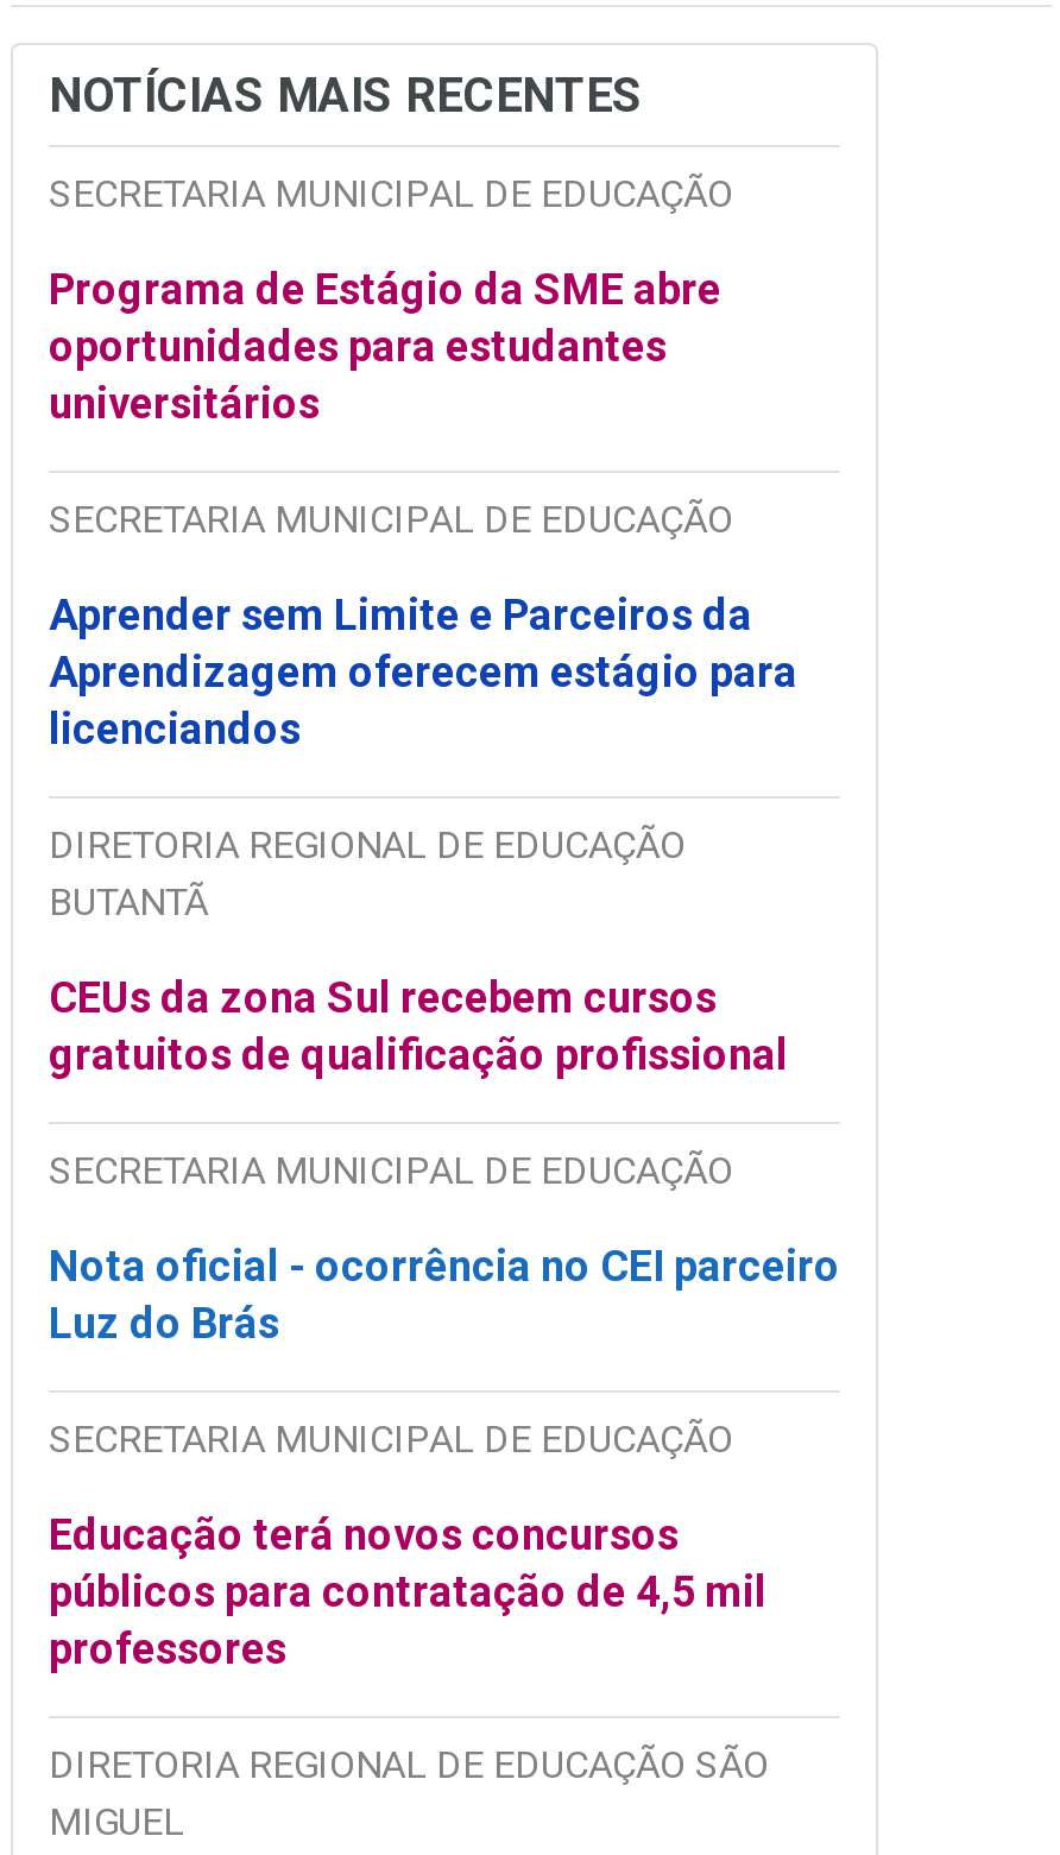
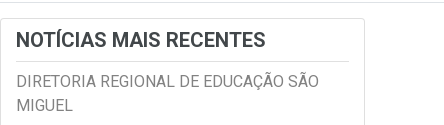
[49,171,840,1673] SECRETARIA MUNICIPAL DE EDUCAÇÃO | Programa de Estágio da SME abre | oportunidades para estudantes | universitários | SECRETARIA MUNICIPAL DE EDUCAÇÃO | Aprender sem Limite e Parceiros da | Aprendizagem oferecem estágio para | licenciandos | DIRETORIA REGIONAL DE EDUCAÇÃO | BUTANTÃ | CEUs da zona Sul recebem cursos | gratuitos de qualificação profissional | SECRETARIA MUNICIPAL DE EDUCAÇÃO | Nota oficial - ocorrência no CEI parceiro | Luz do Brás | SECRETARIA MUNICIPAL DE EDUCAÇÃO | Educação terá novos concursos | públicos para contratação de 4,5 mil | professores -> none

